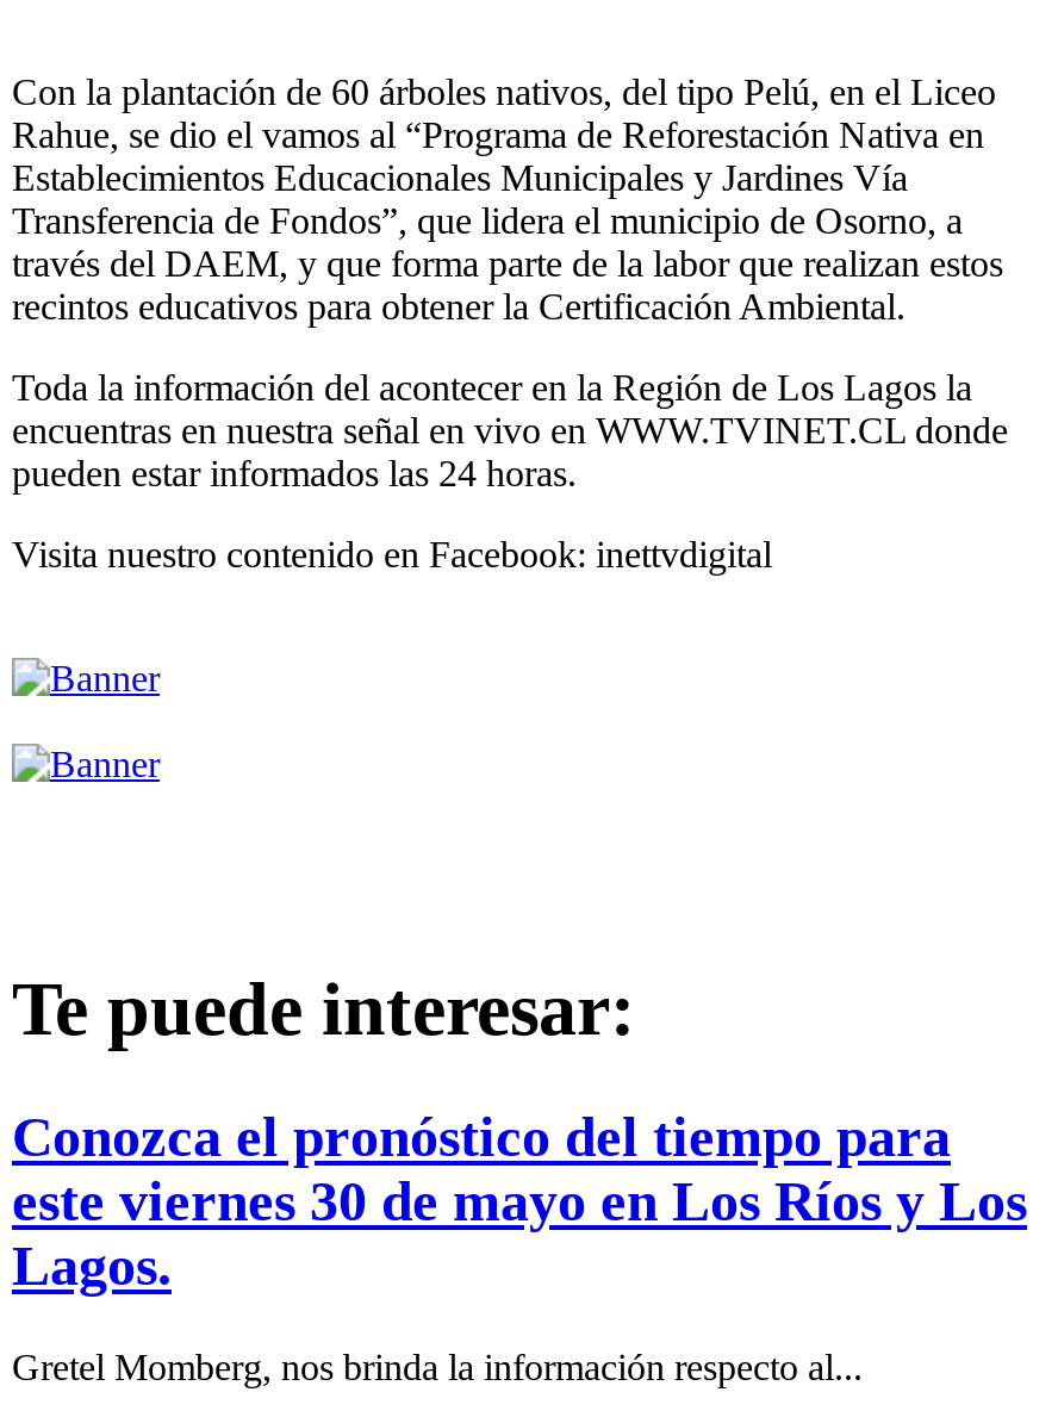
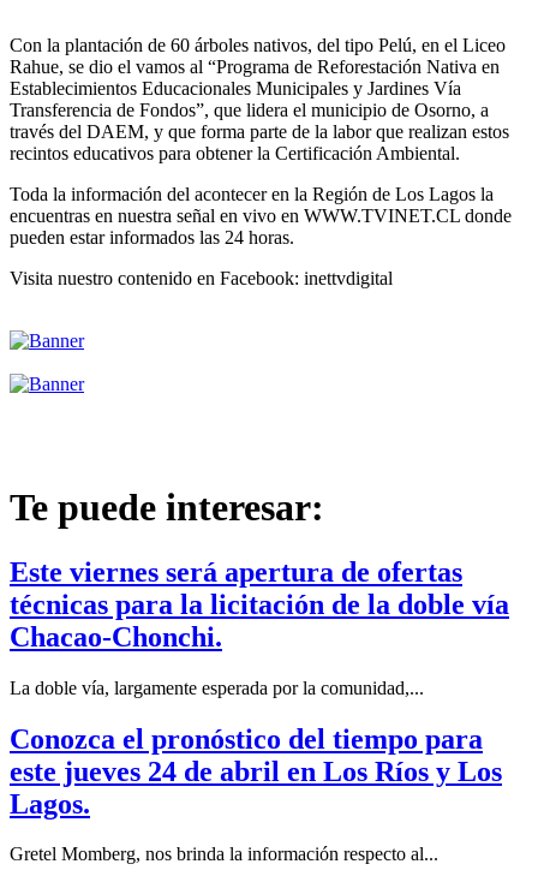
none -> [10,556,509,698] Este viernes será apertura de ofertas | técnicas para la licitación de la doble vía | Chacao-Chonchi. | La doble vía, largamente esperada por la comunidad,...
[12,1170,1027,1232] este viernes 30 de mayo en Los Ríos y Los -> [10,755,502,787] este jueves 24 de abril en Los Ríos y Los

